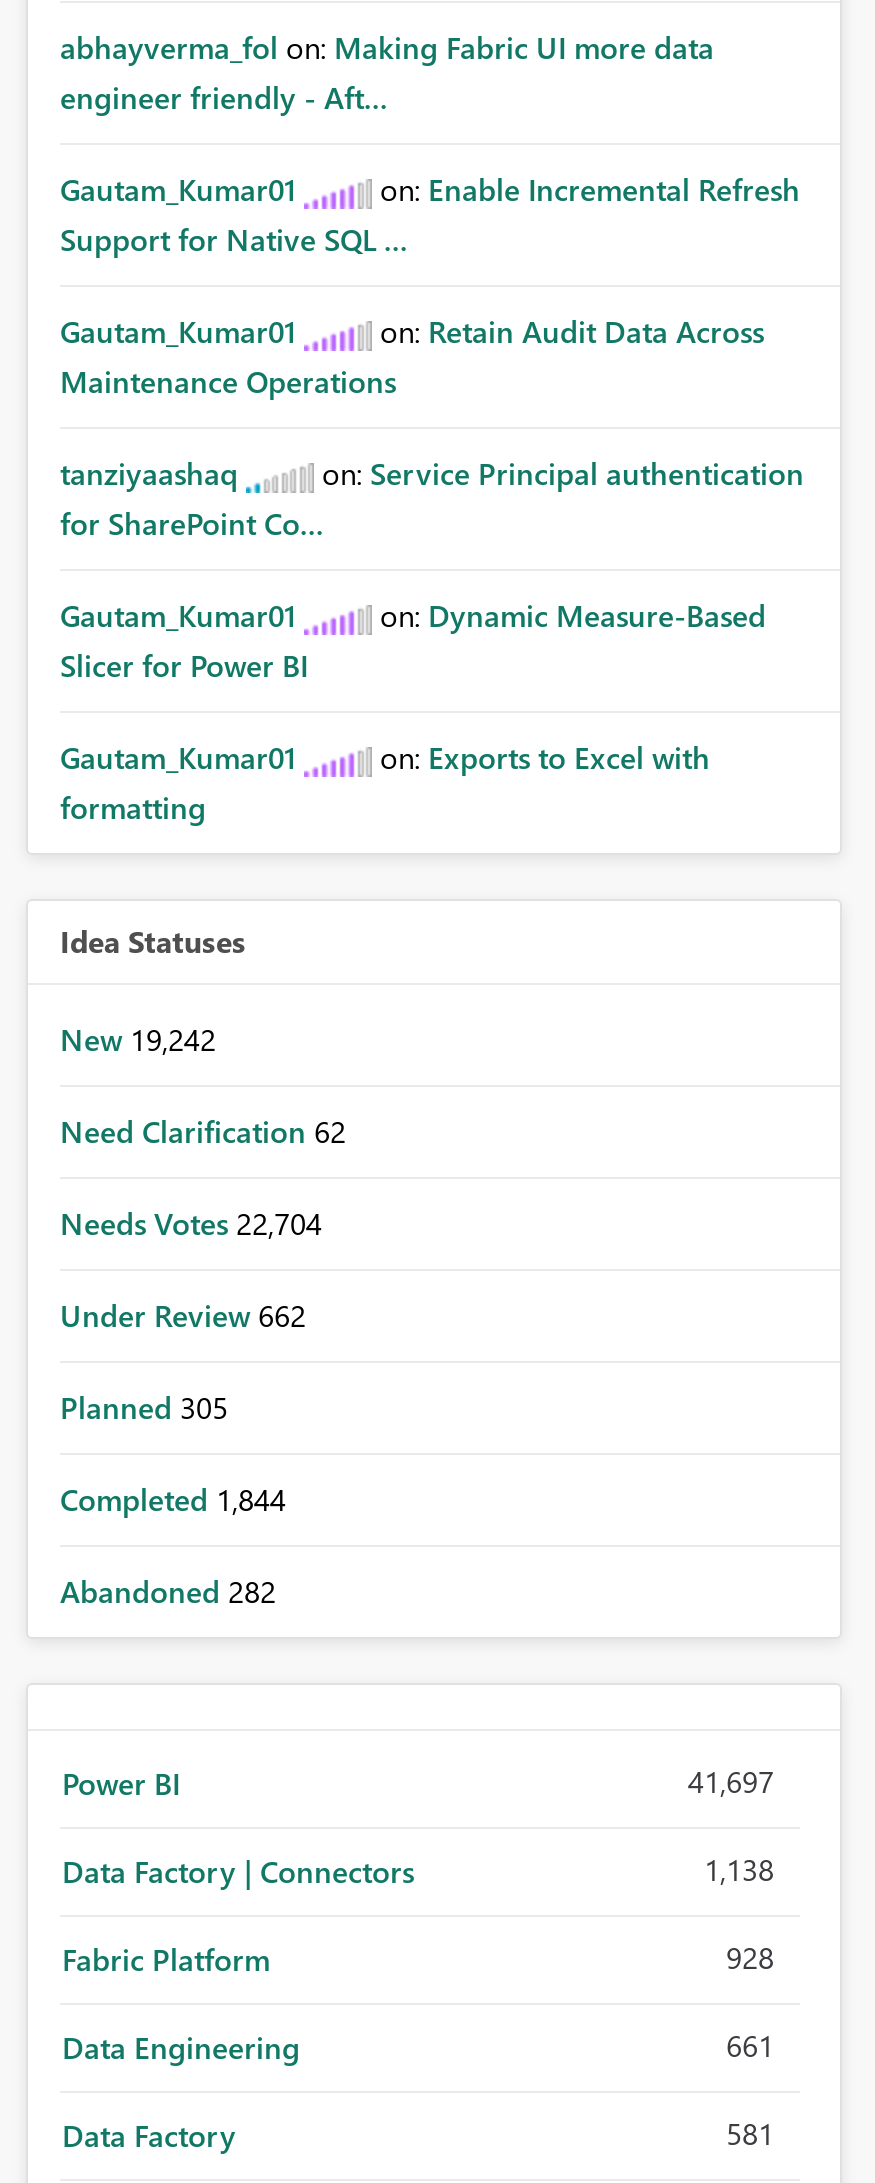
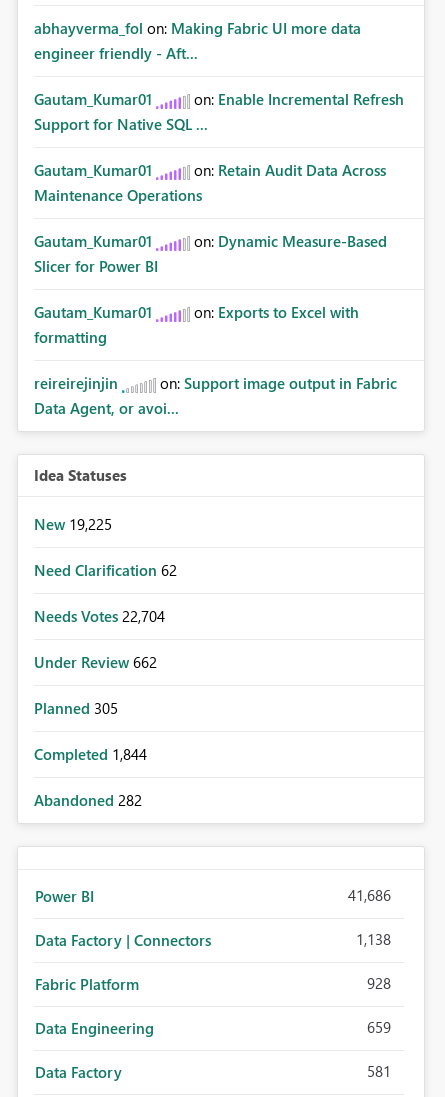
[60,453,804,543] tanziyaashaq | on: Service Principal authentication | for SharePoint Co... -> none
moved [60,595,766,827] -> [34,231,387,347]: Gautam_Kumar01 | on: Dynamic Measure-Based | Slicer for Power BI | Gautam_Kumar01 | on: Exports to Excel with | formatting
none -> [34,373,397,418] reireirejinjin | on: Support image output in Fabric | Data Agent, or avoi...
[60,1019,216,1059] New 19,242 -> [34,514,112,534] New 19,225
[688,1761,774,1801] 41,697 -> [348,885,391,905] 41,686
[726,2025,774,2065] 661 -> [367,1017,391,1037] 659

